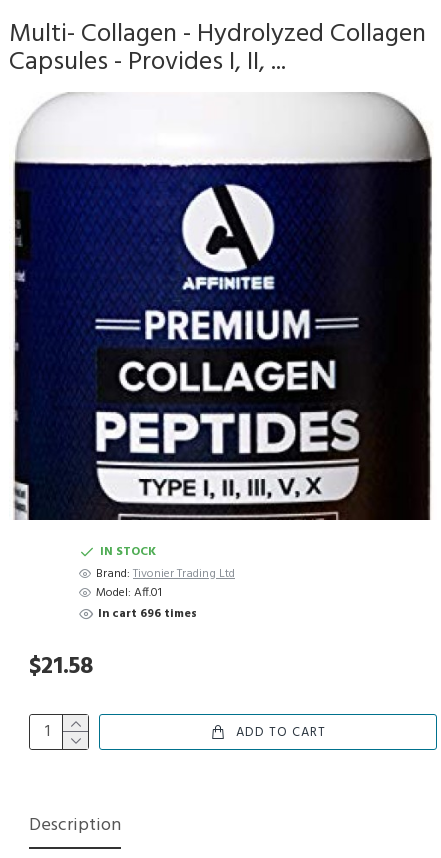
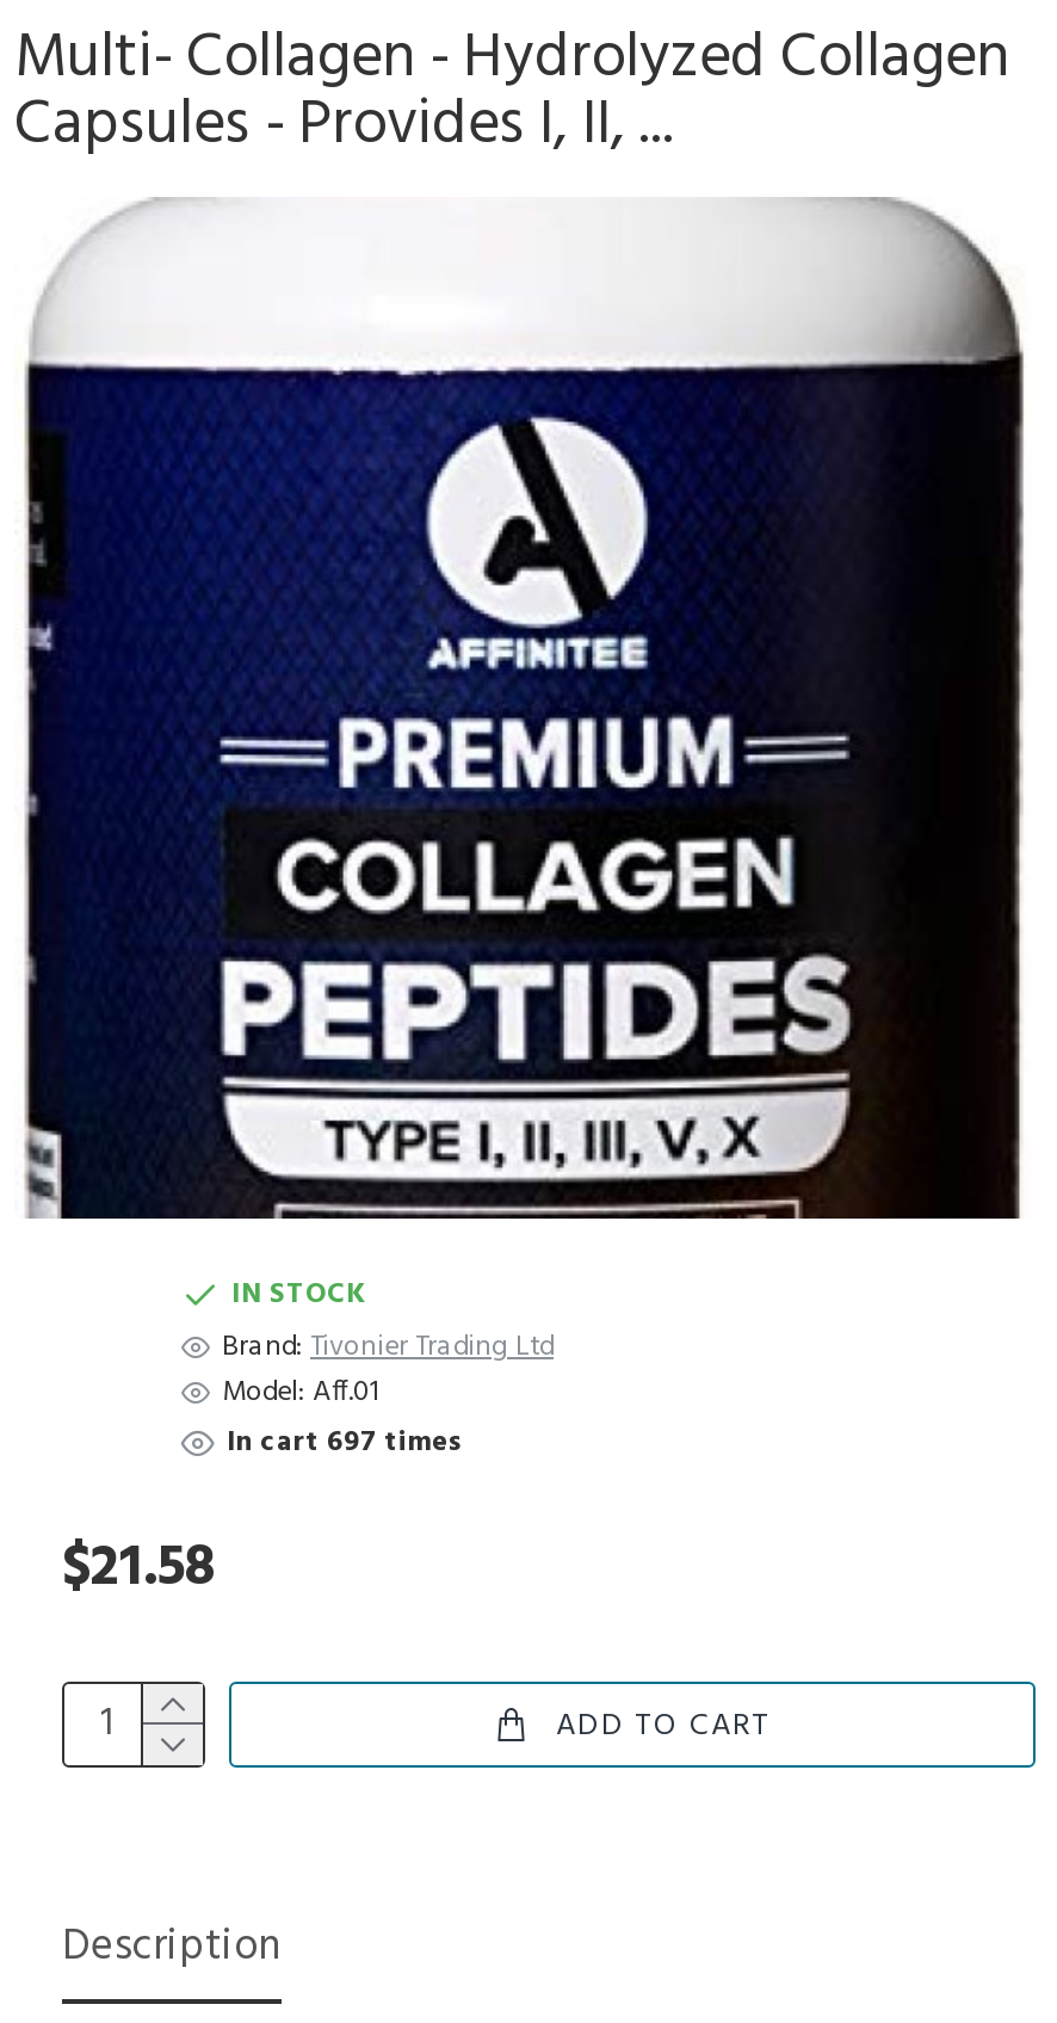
[98,603,197,623] In cart 696 times -> [227,1418,463,1466] In cart 697 times

